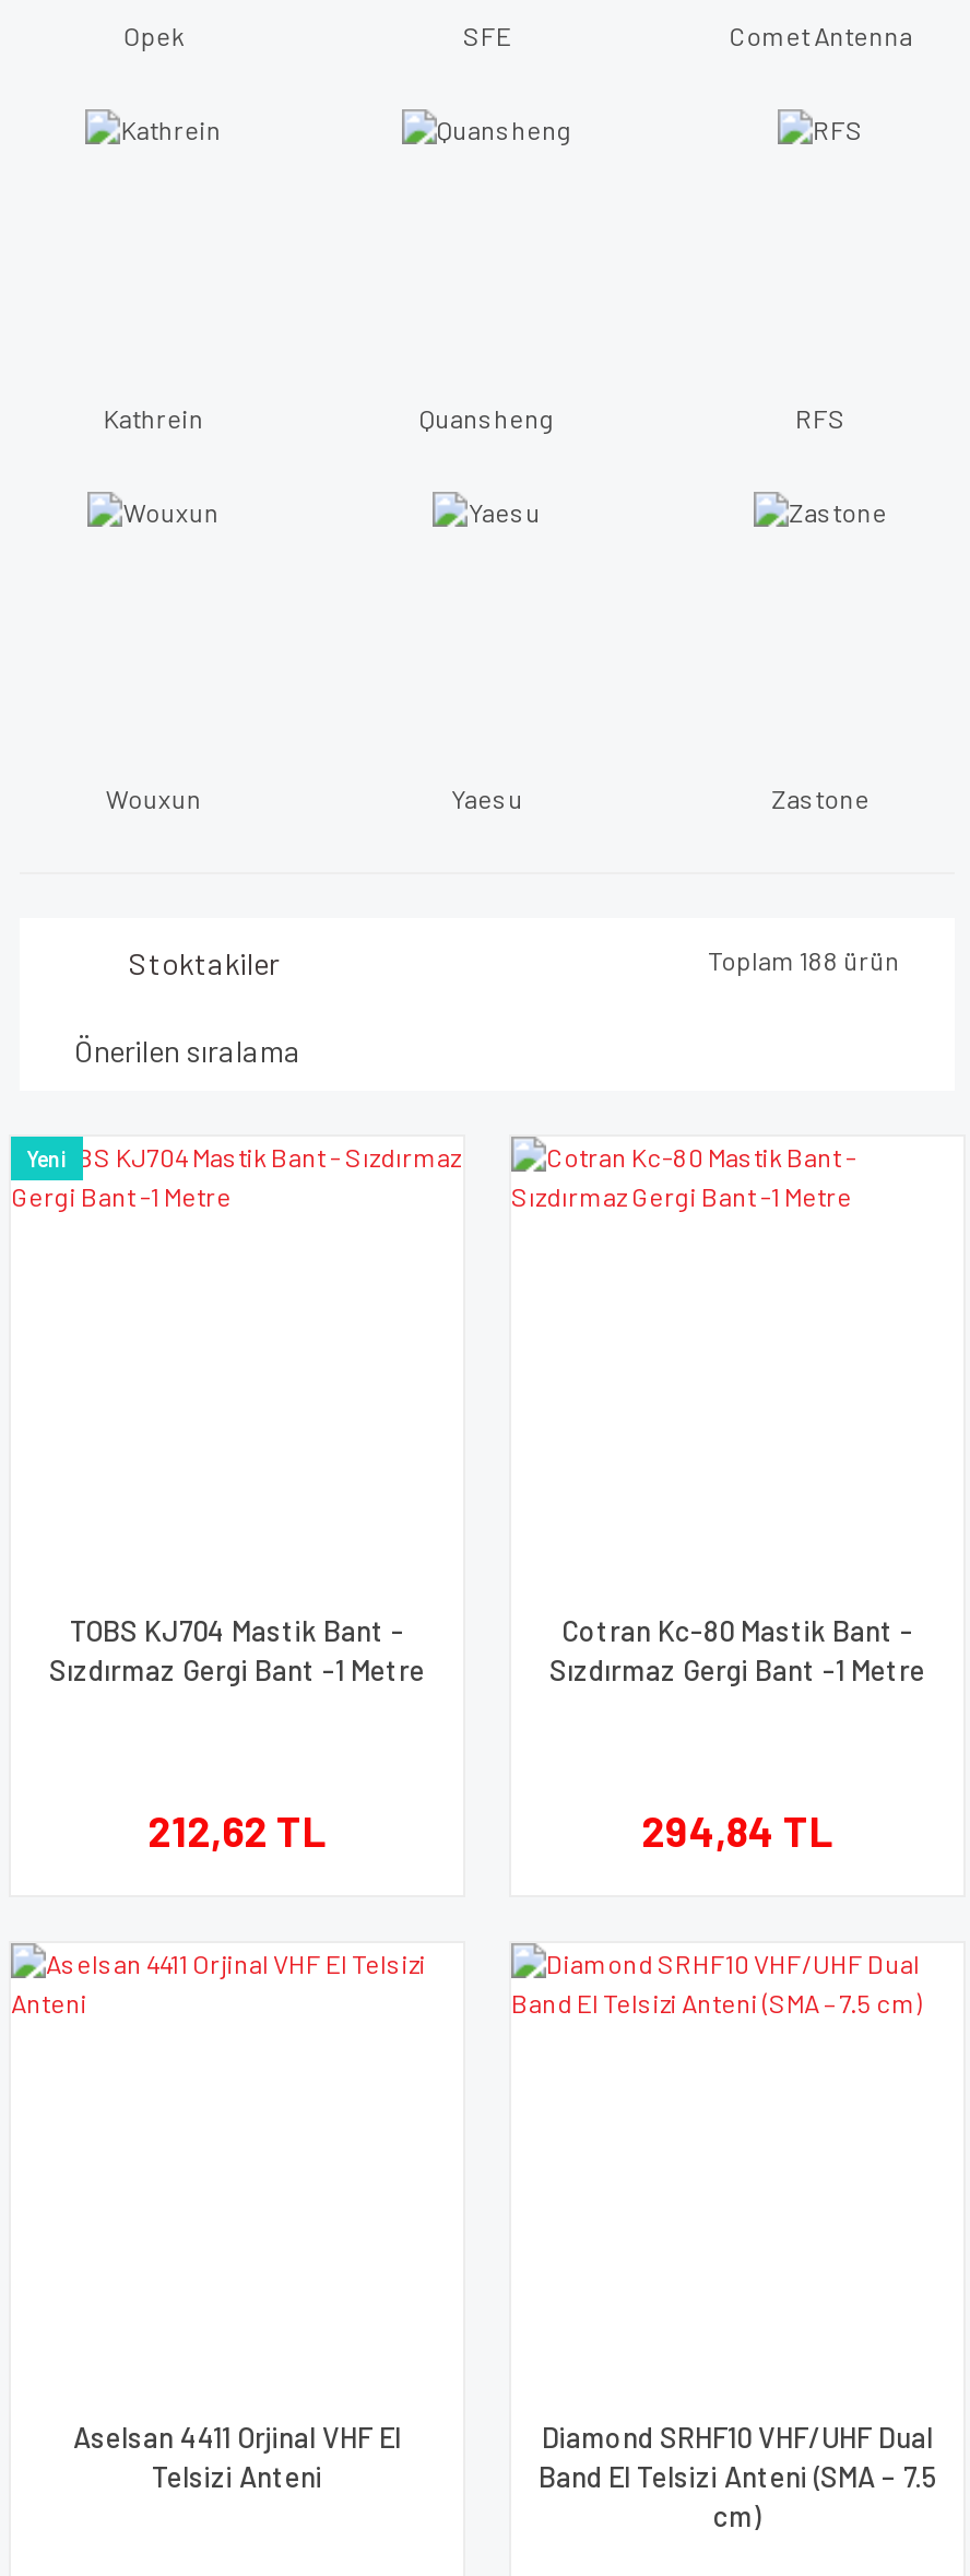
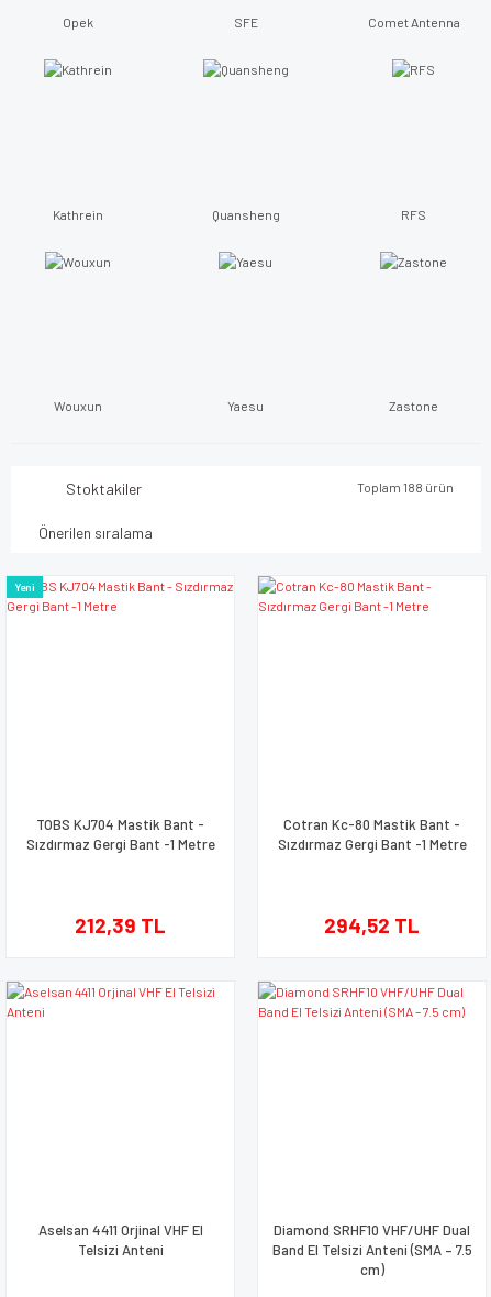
[147,1806,327,1856] 212,62 TL -> [75,913,166,938] 212,39 TL
[641,1806,833,1856] 294,84 TL -> [324,913,420,938] 294,52 TL

